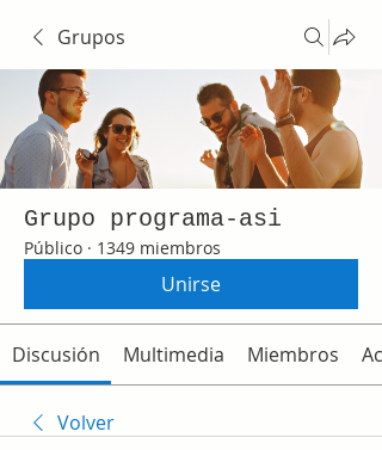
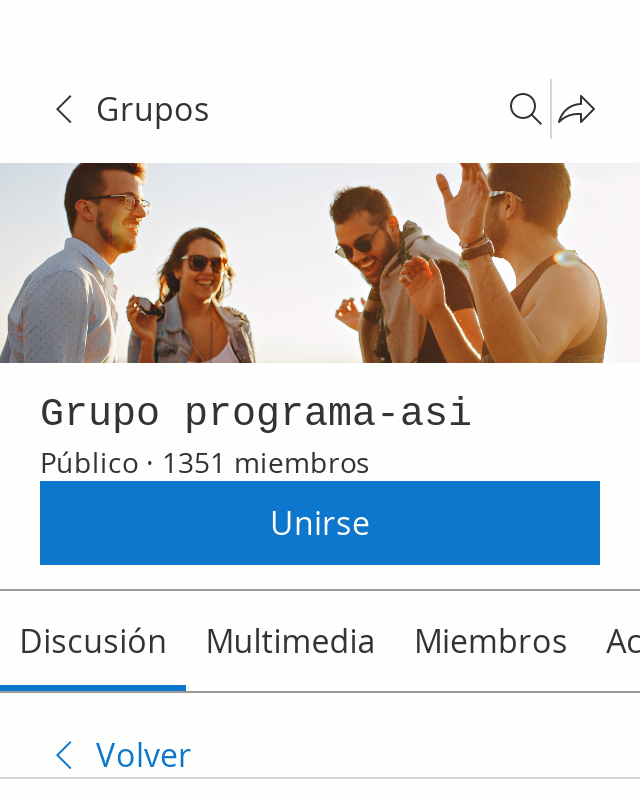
[24,236,221,259] Público · 1349 miembros -> [40,443,370,481] Público · 1351 miembros

